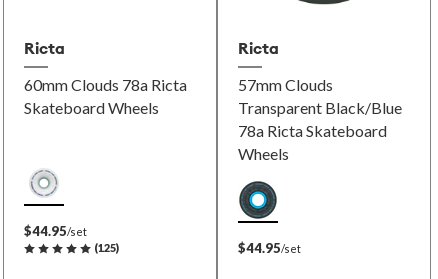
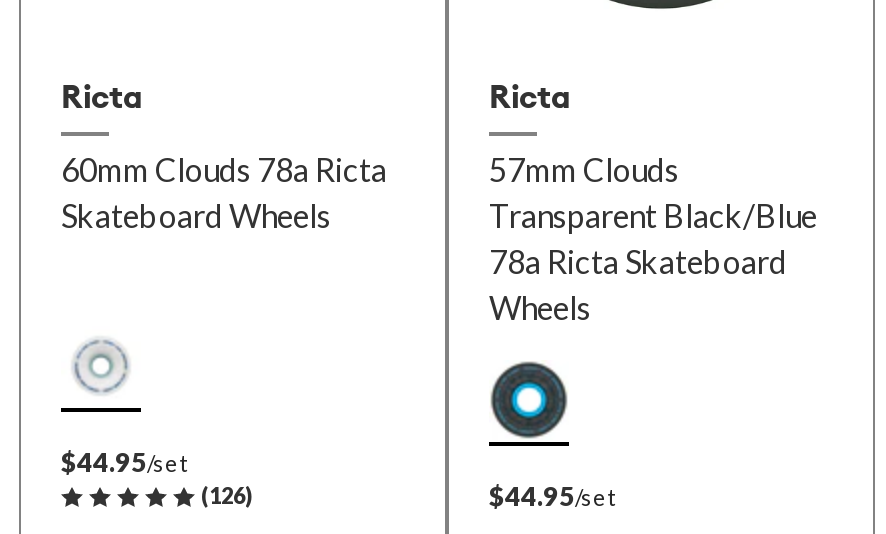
[94,241,119,254] (125) -> [201,482,251,508] (126)

